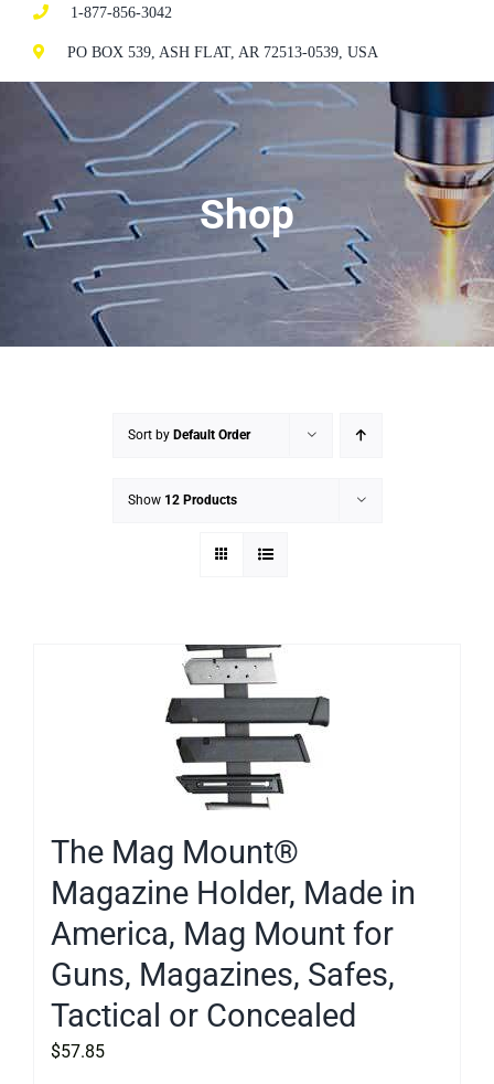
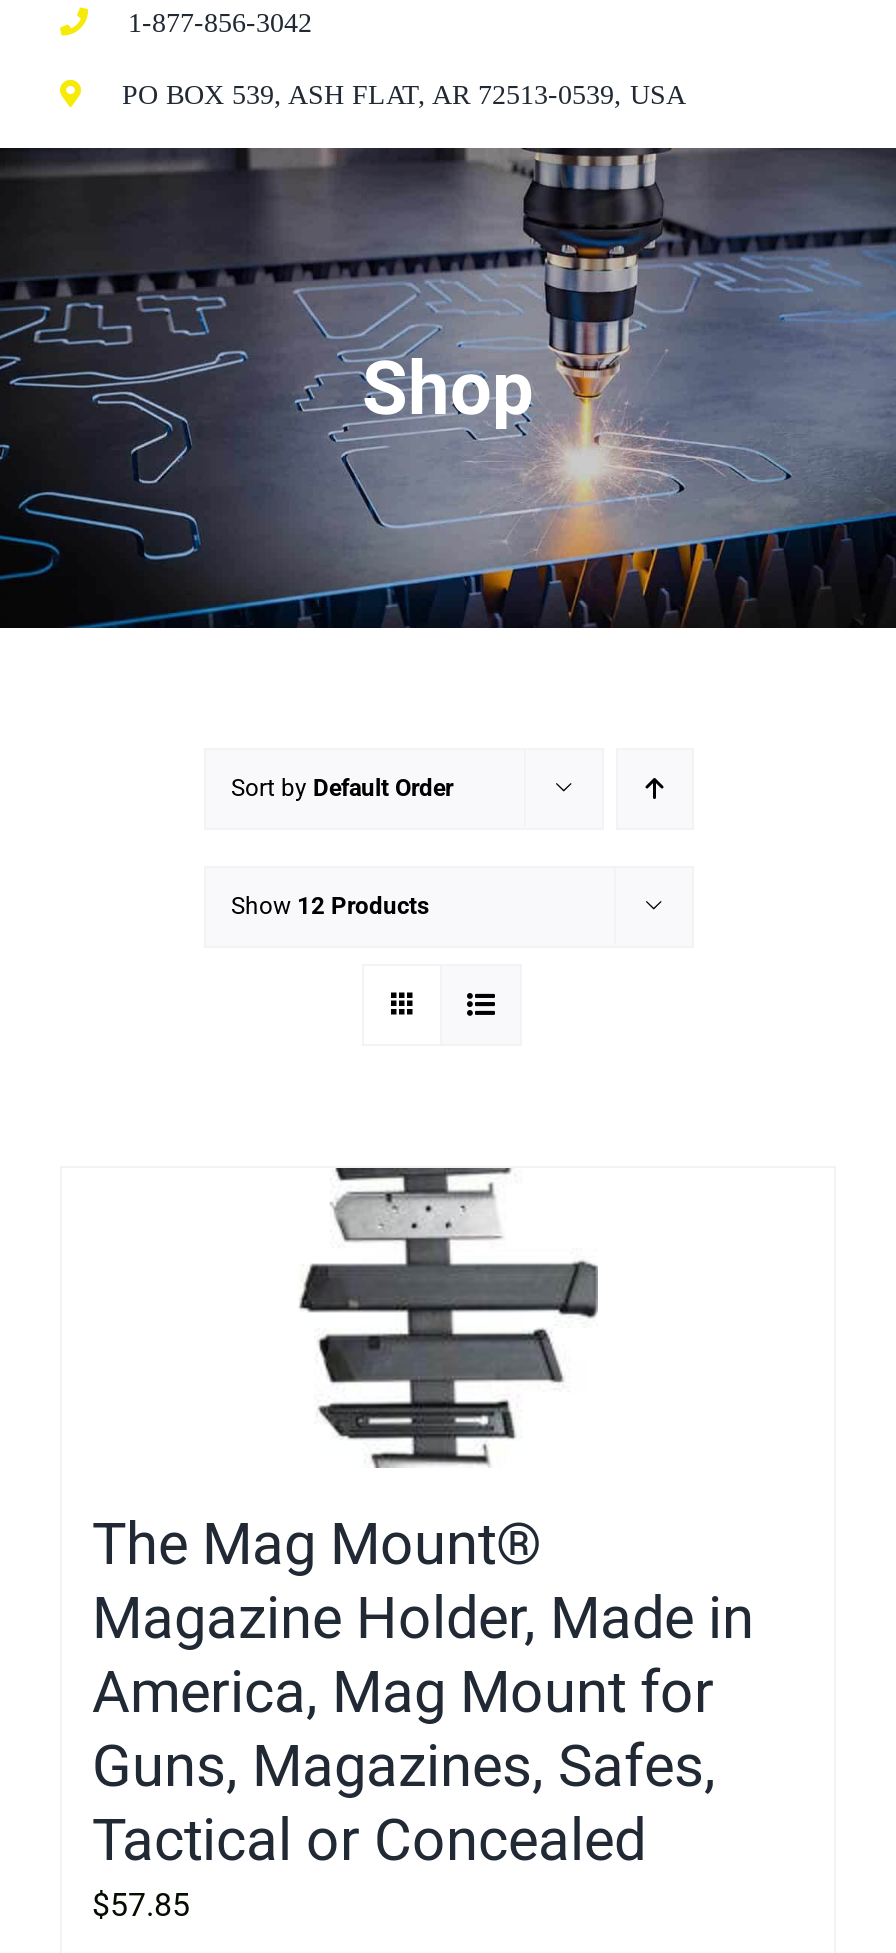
[3,81,491,348] [image] -> [6,146,890,630] [image]

